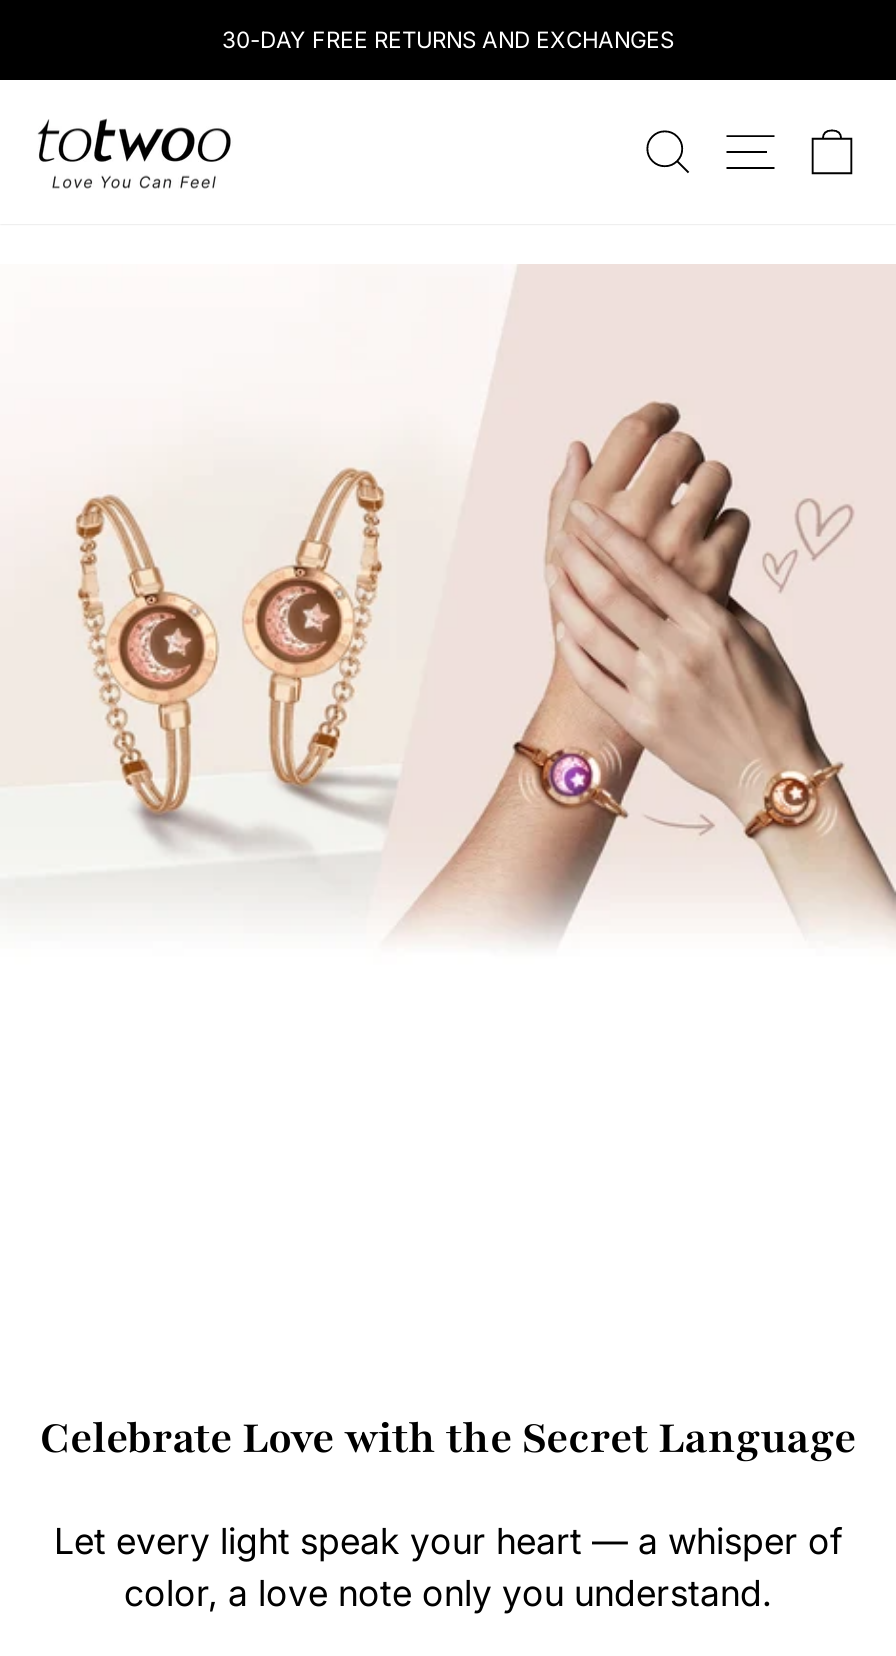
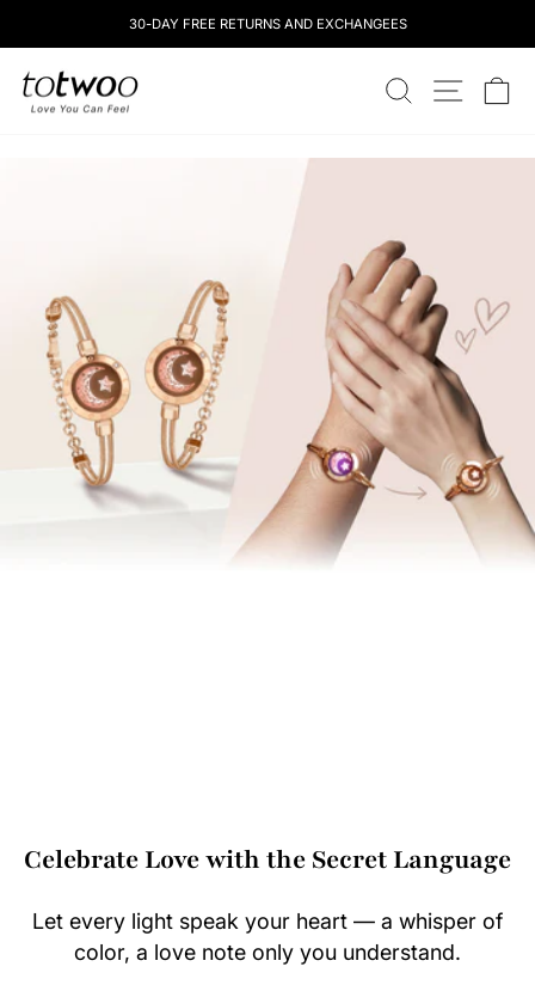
[222,26,674,54] 30-DAY FREE RETURNS AND EXCHANGES -> [128,16,407,32] 30-DAY FREE RETURNS AND EXCHANGEES

